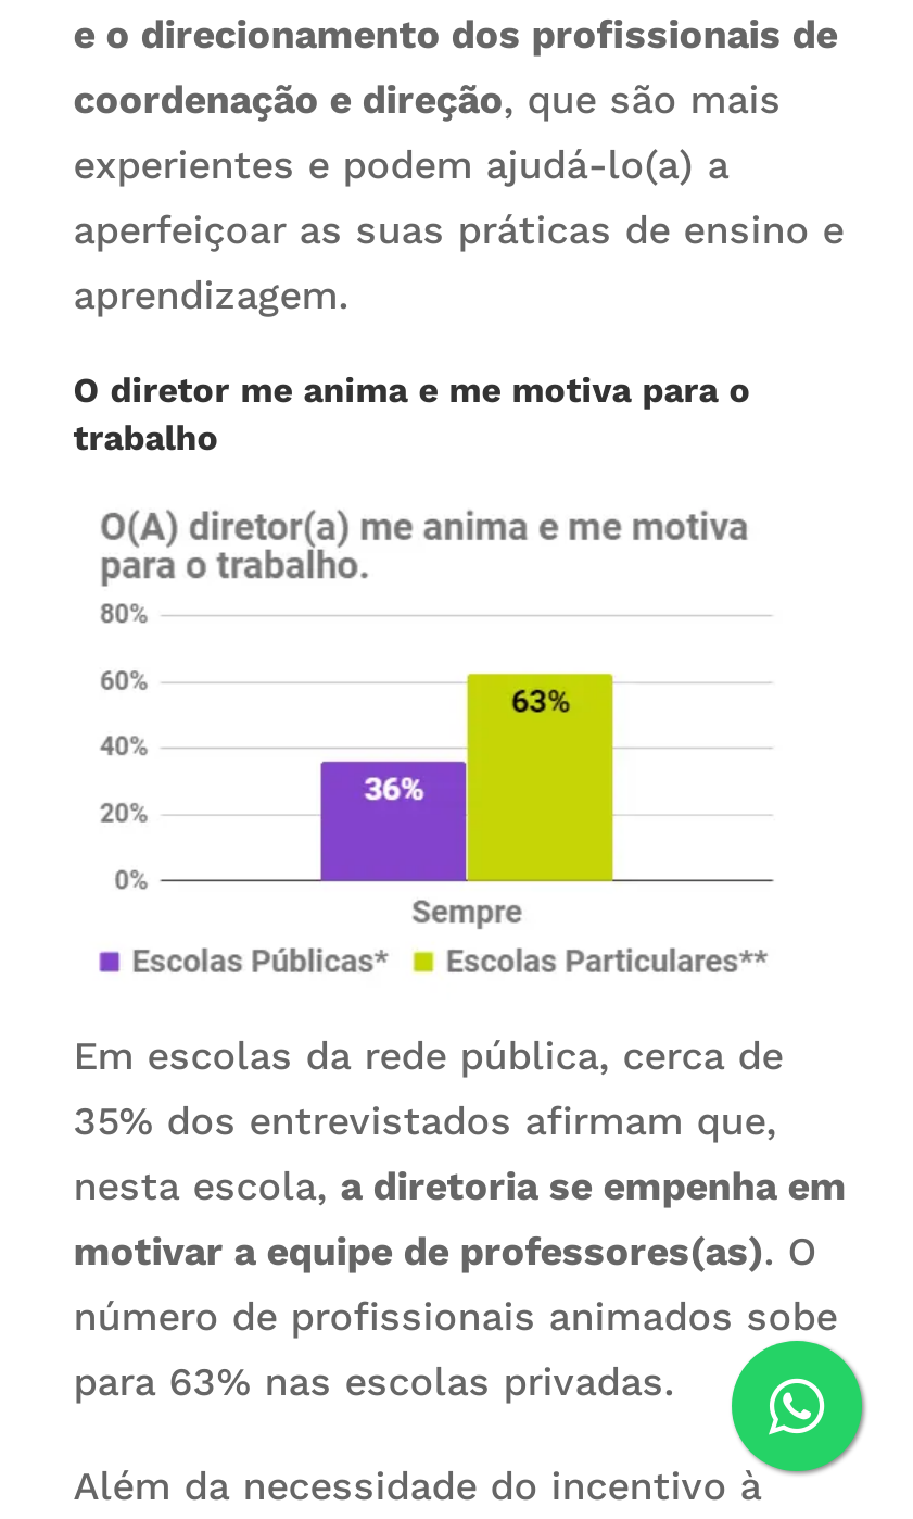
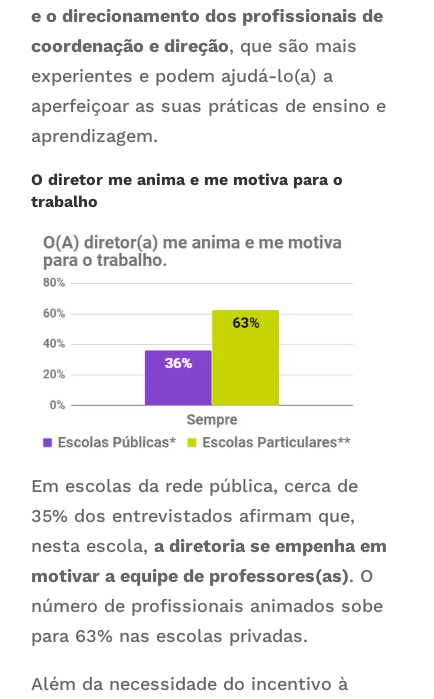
[730,1345,866,1476] [image] -> none

